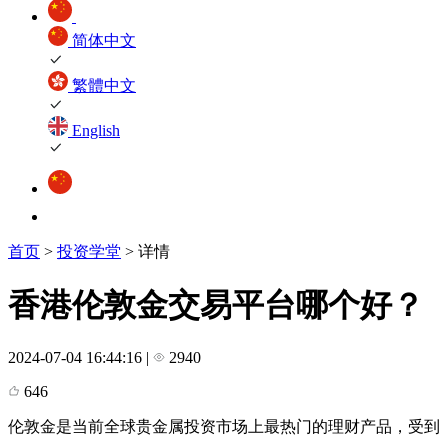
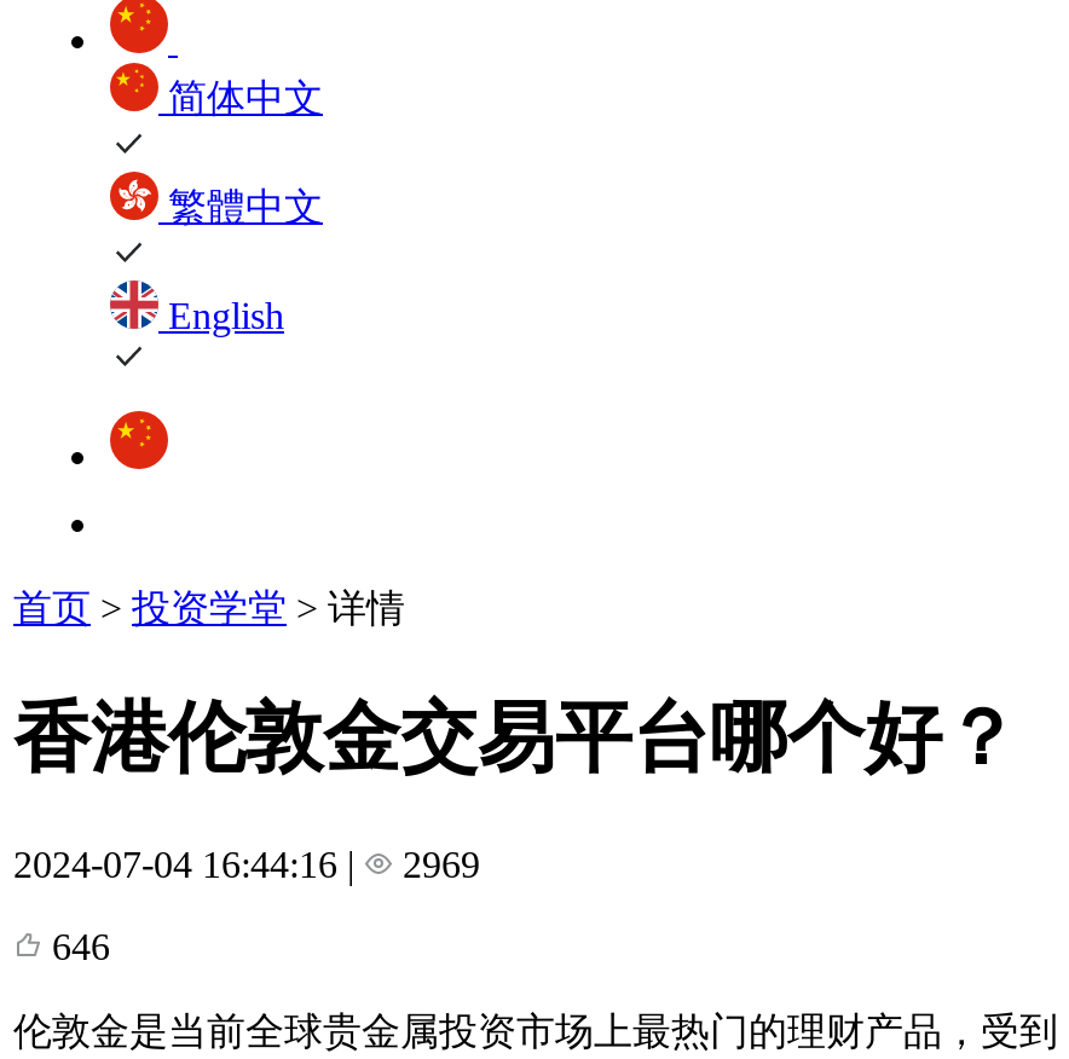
[165,349,201,366] 2940 -> [393,845,480,886] 2969

